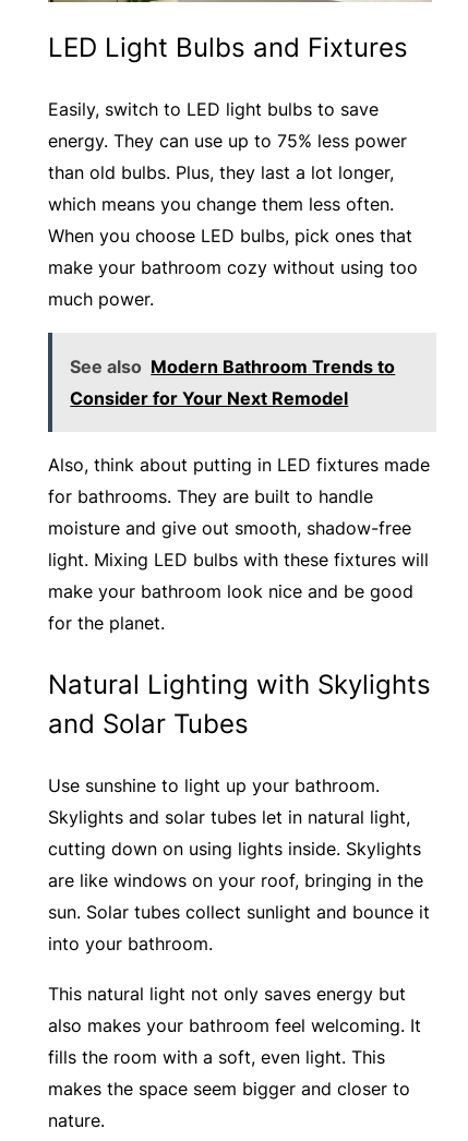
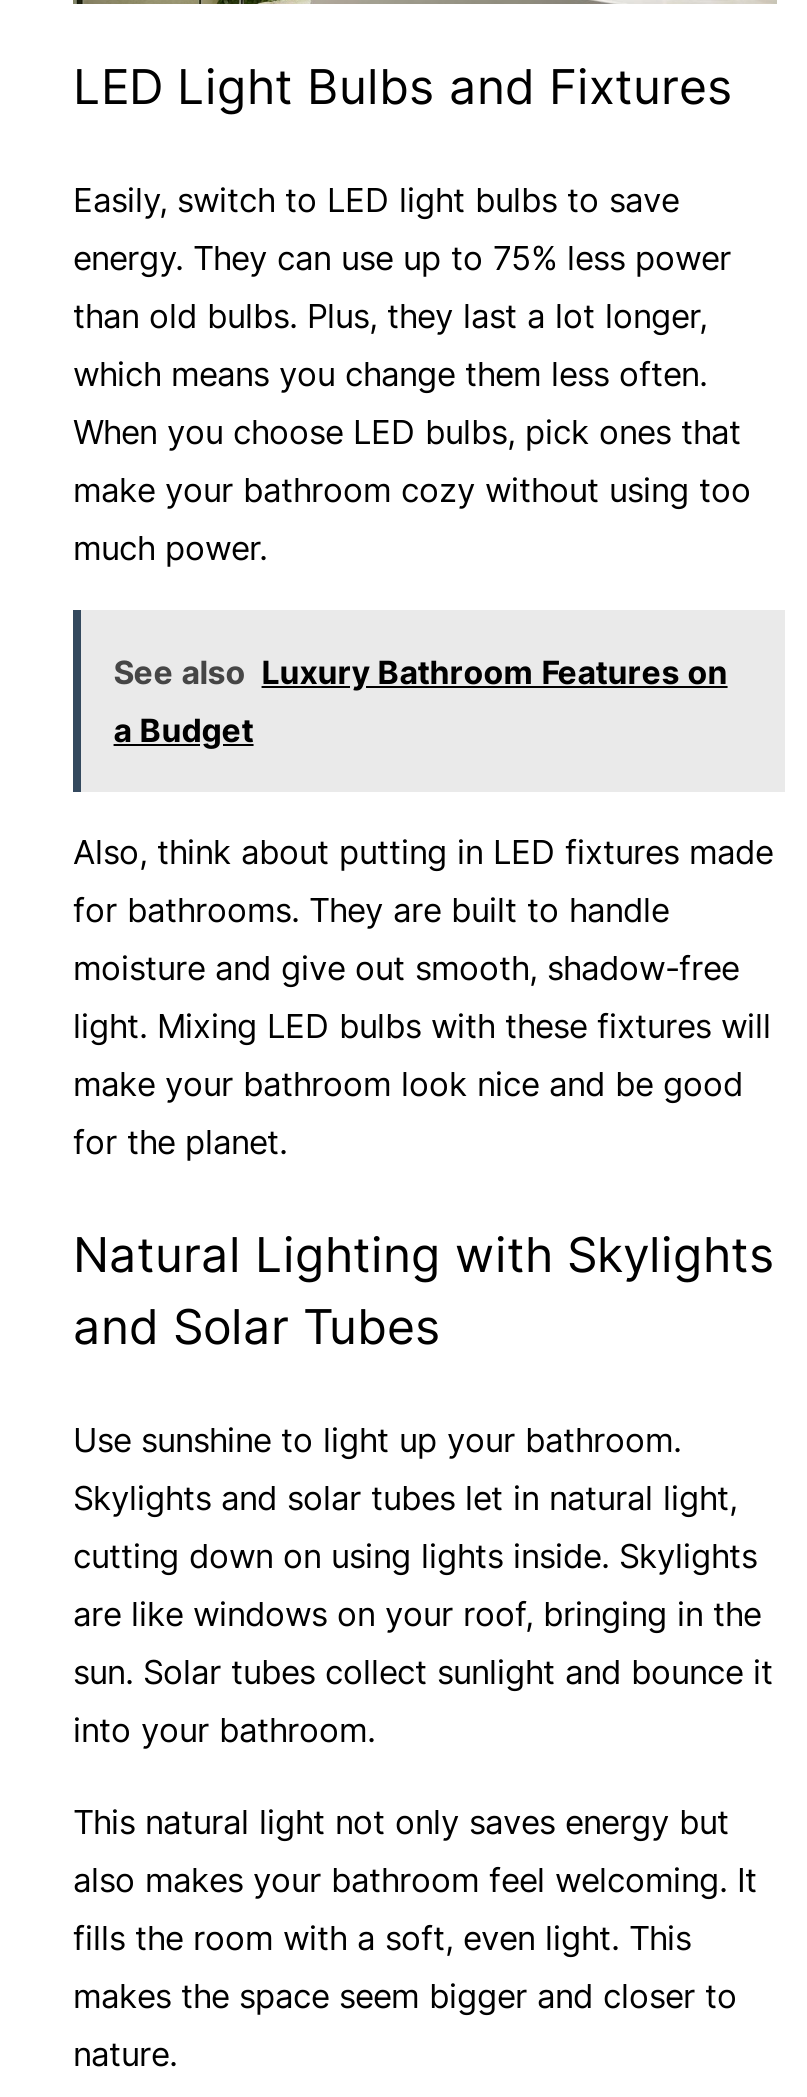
[70,355,395,409] See also Modern Bathroom Trends to | Consider for Your Next Remodel -> [114,651,728,749] See also Luxury Bathroom Features on | a Budget

